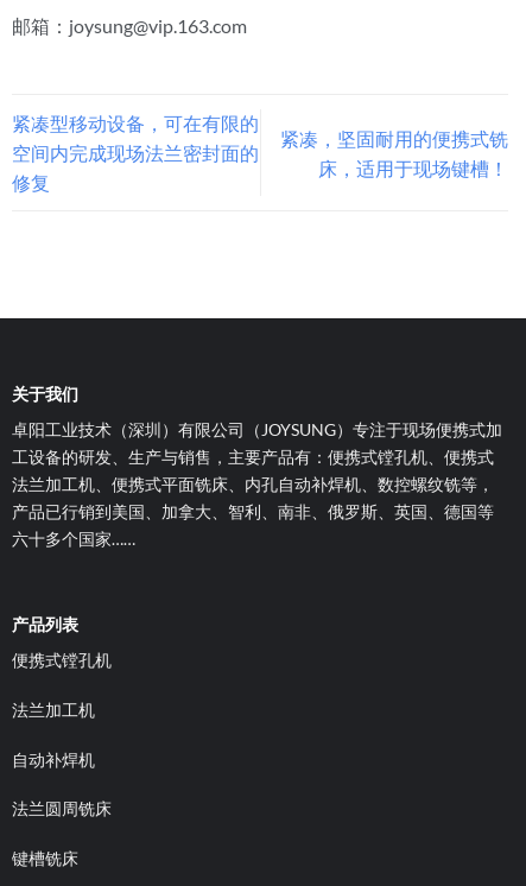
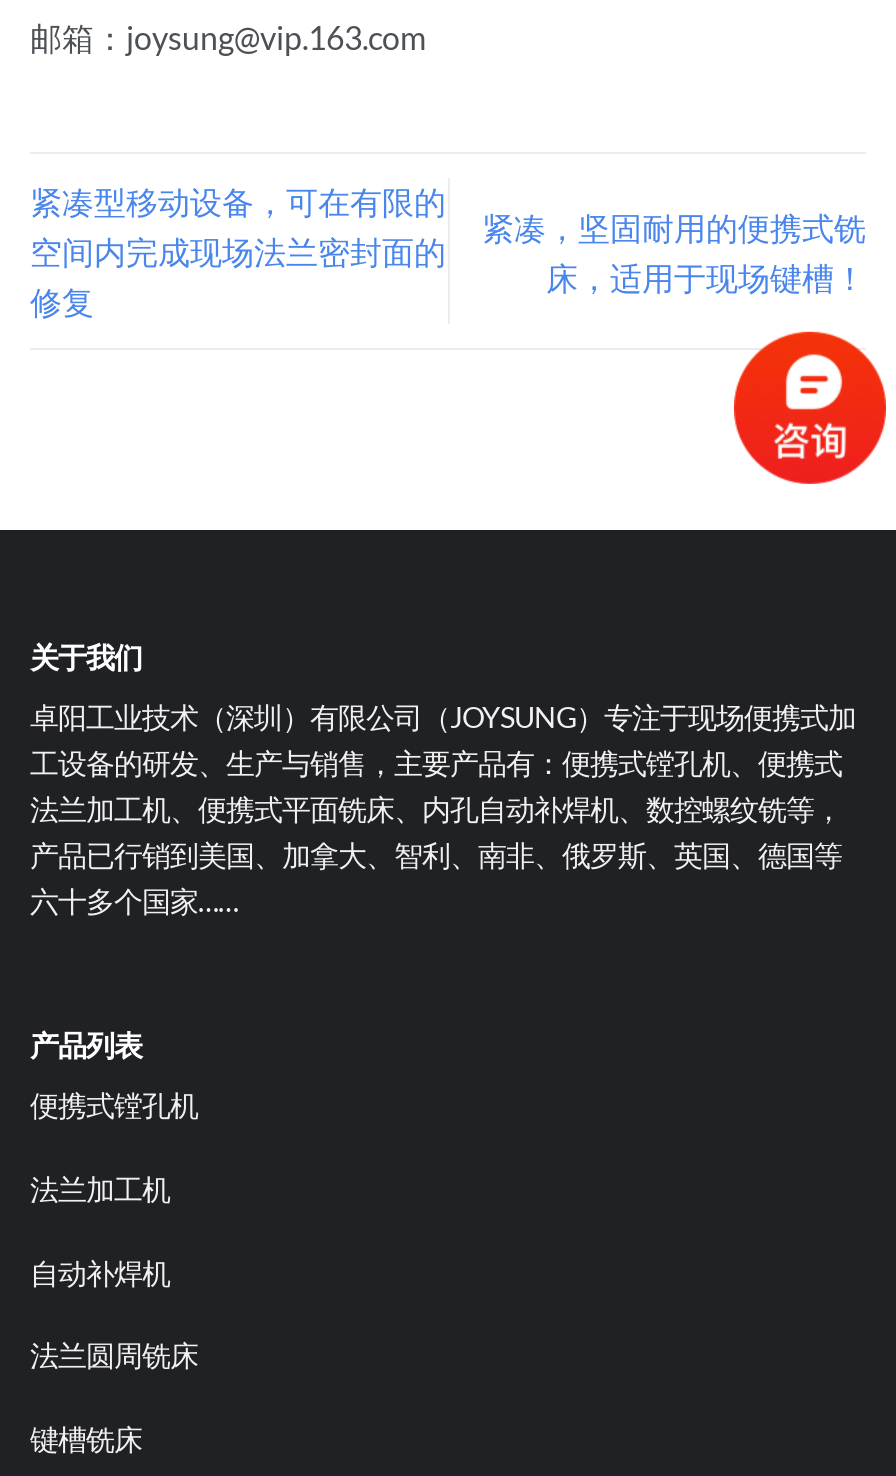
none -> [732,330,888,486] [image]

